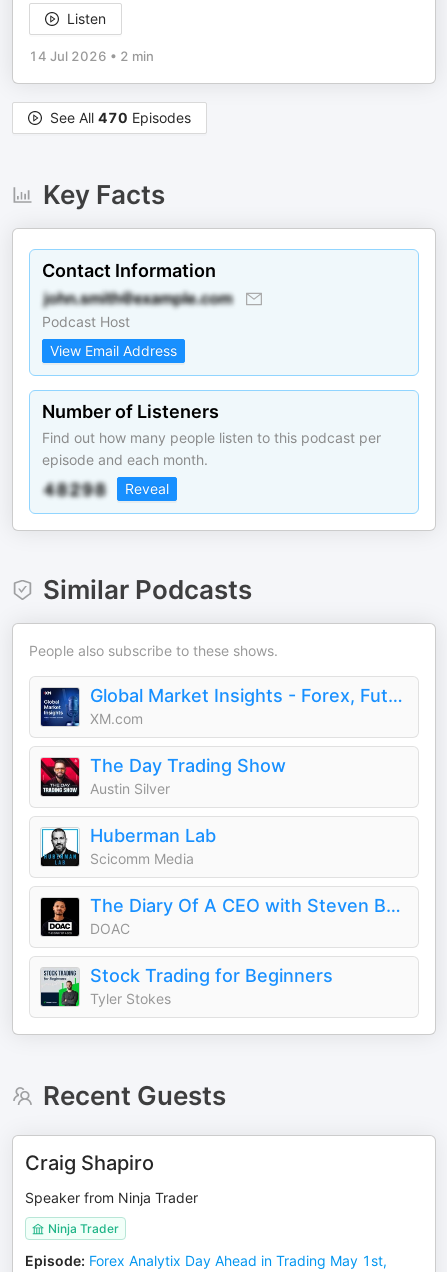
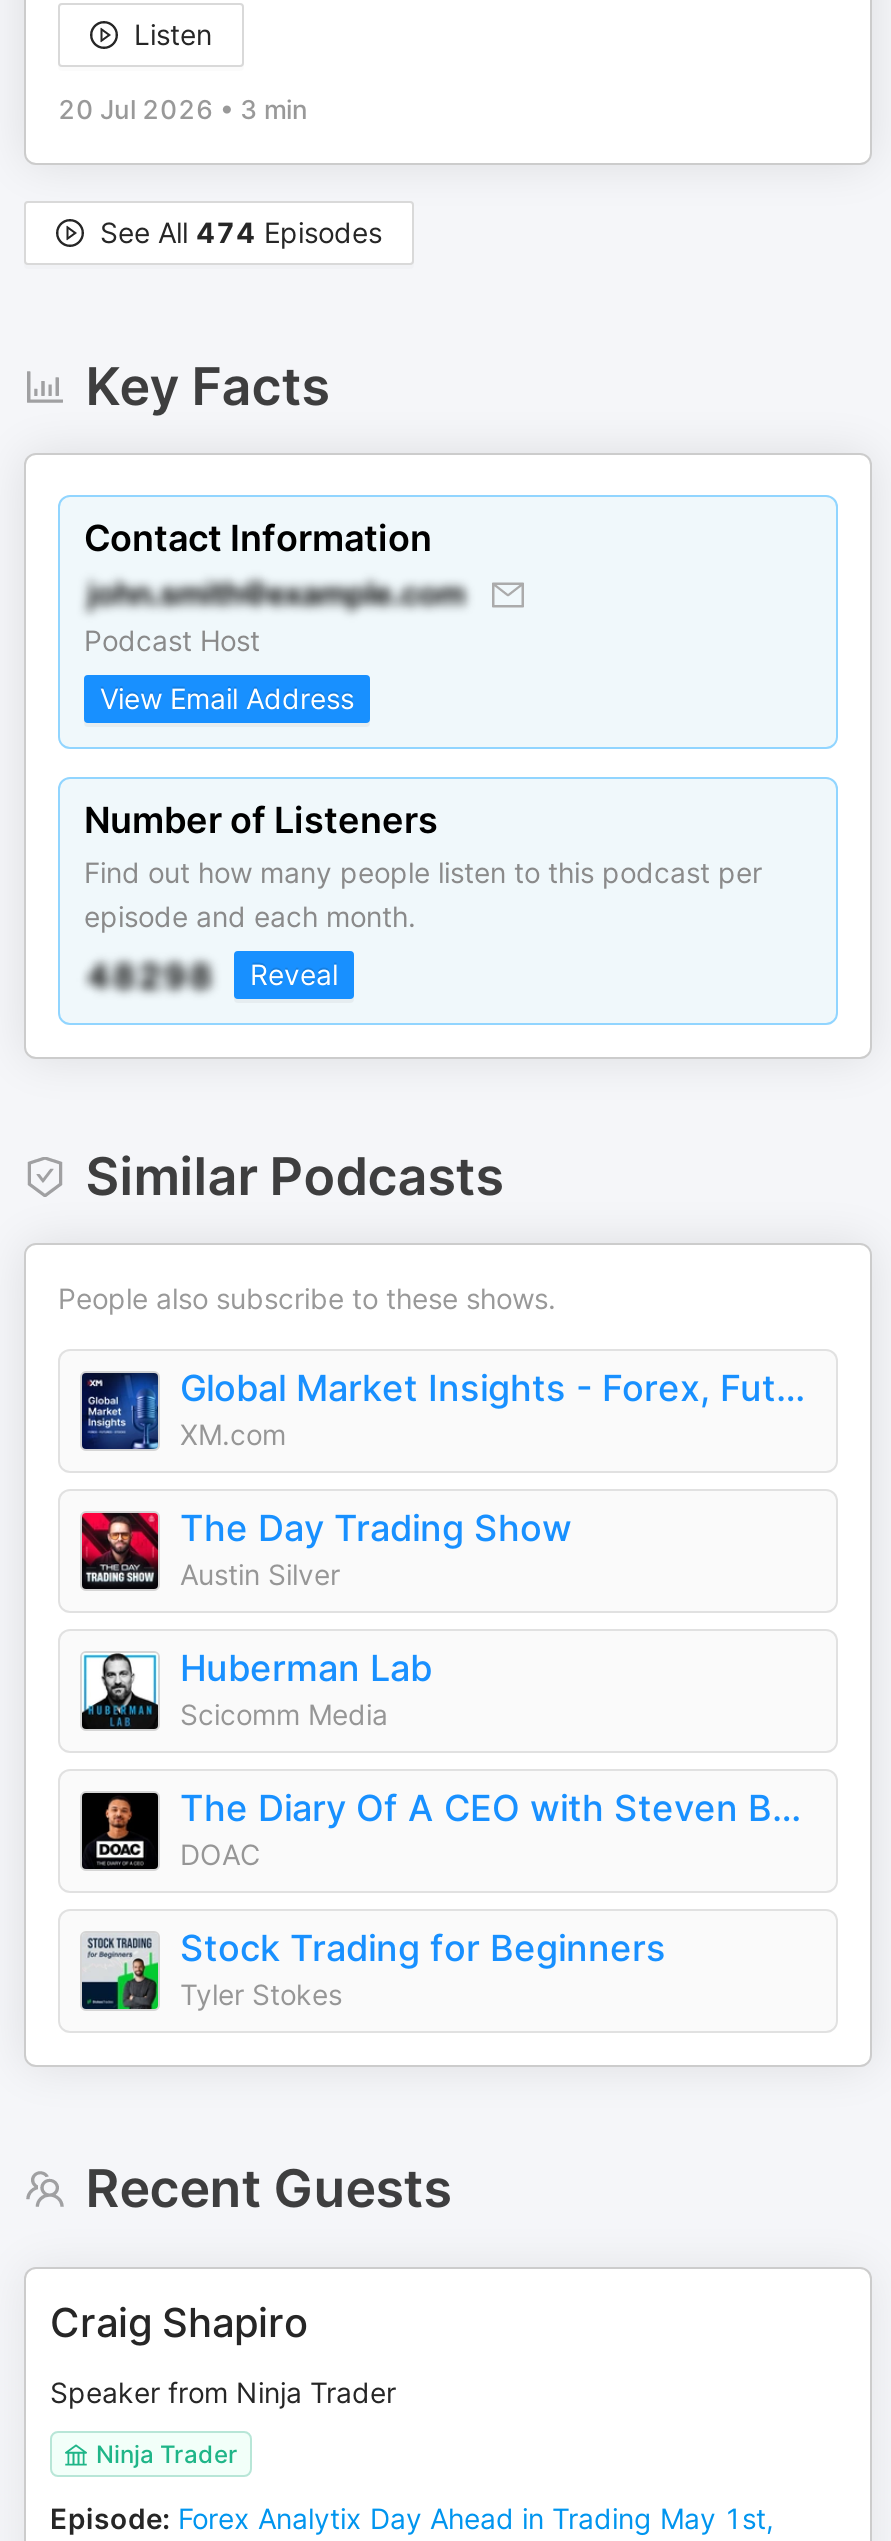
[29,48,154,64] 14 Jul 2026 • 2 min -> [58,93,308,125] 20 Jul 2026 • 3 min
[50,109,191,126] See All 470 Episodes -> [100,215,382,249] See All 474 Episodes

